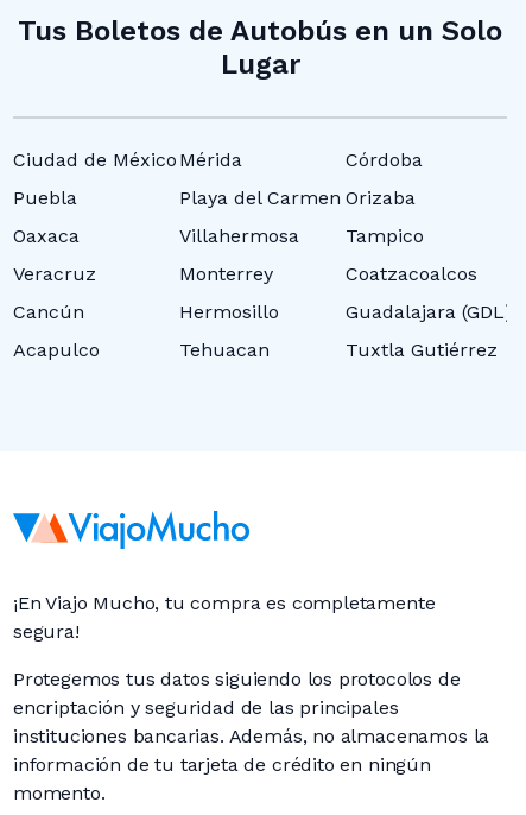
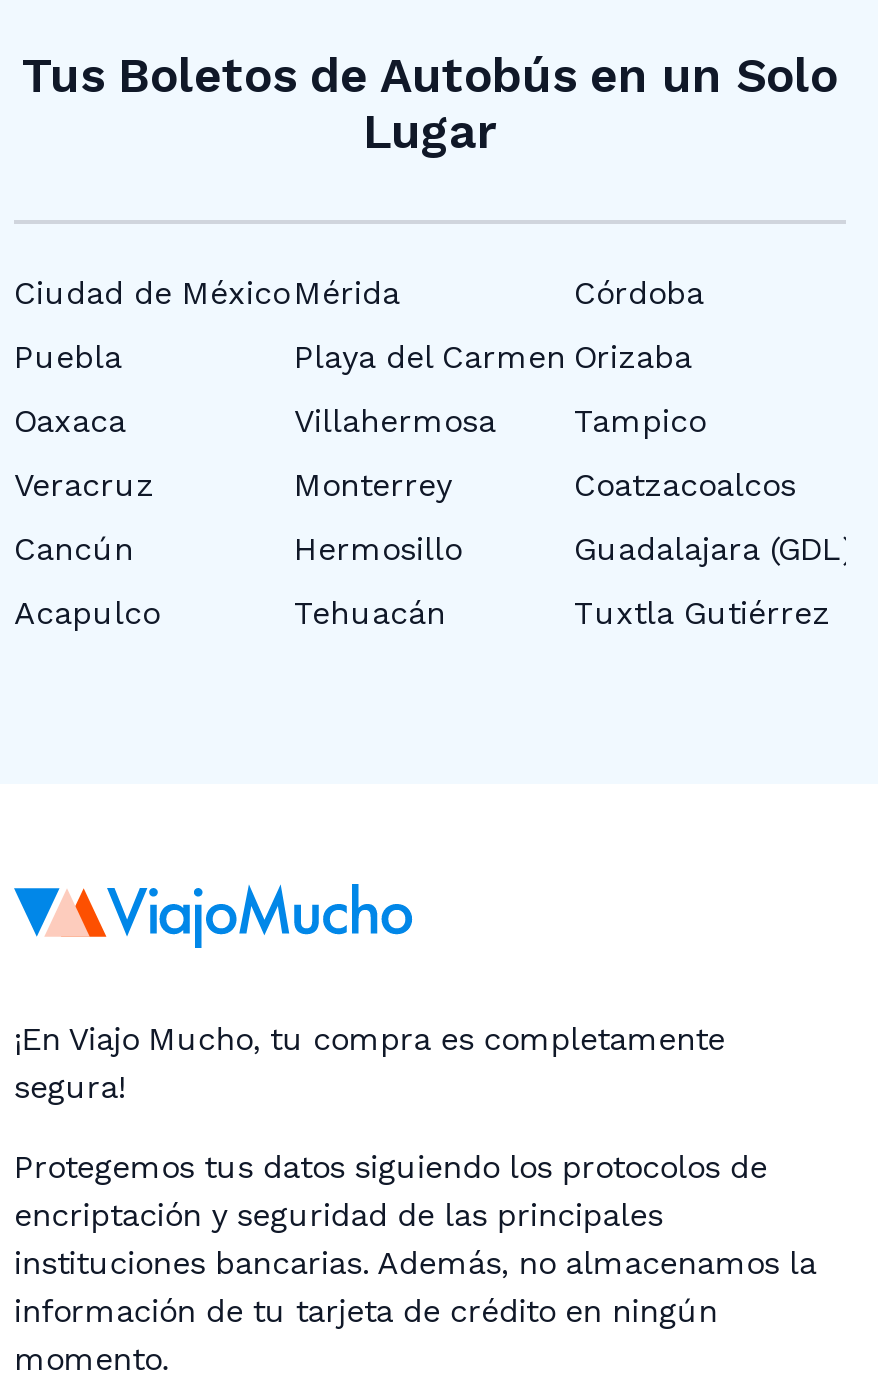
[179,338,270,361] Tehuacan -> [294,594,446,632] Tehuacán

